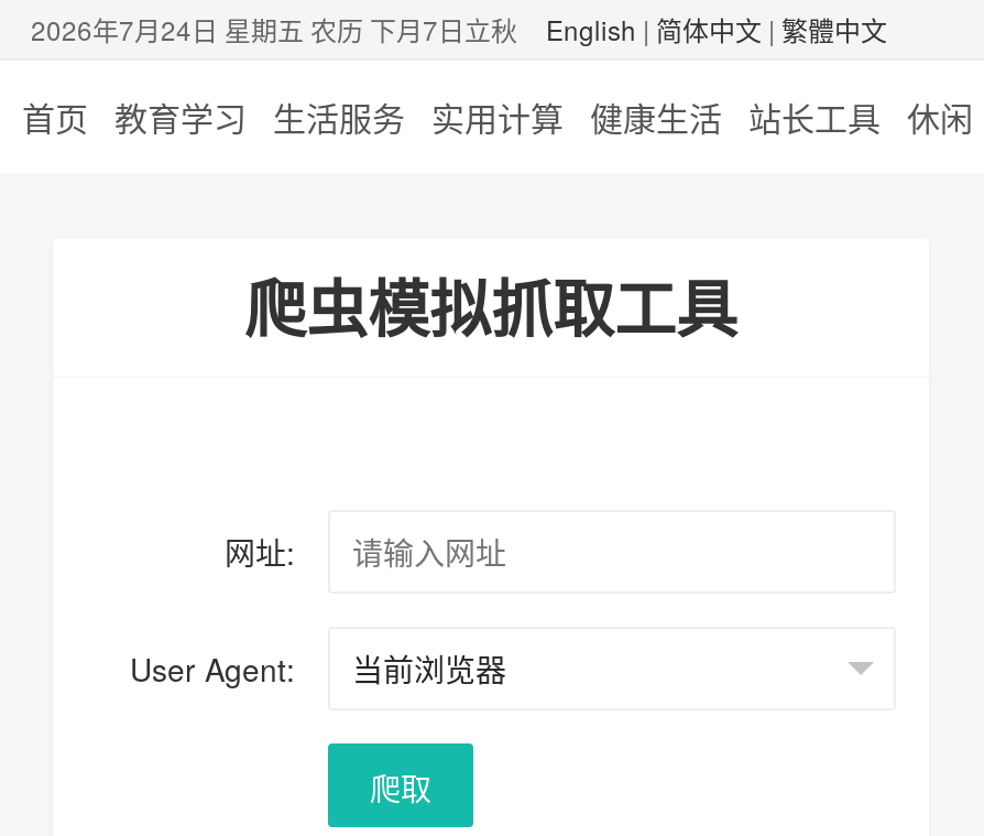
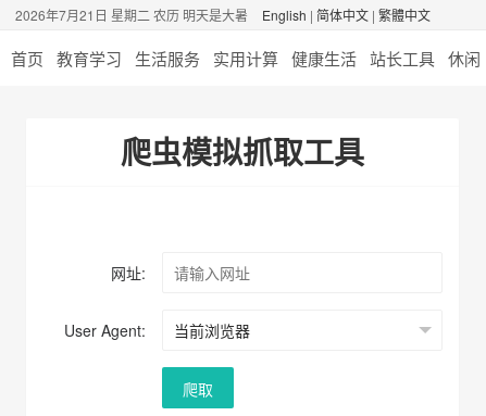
[31,10,517,47] 2026年7月24日 星期五 农历 下月7日立秋 -> [15,5,248,24] 2026年7月21日 星期二 农历 明天是大暑

